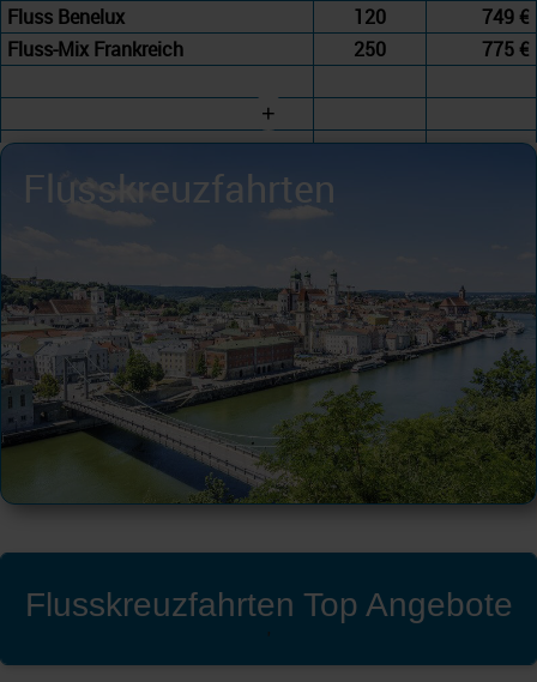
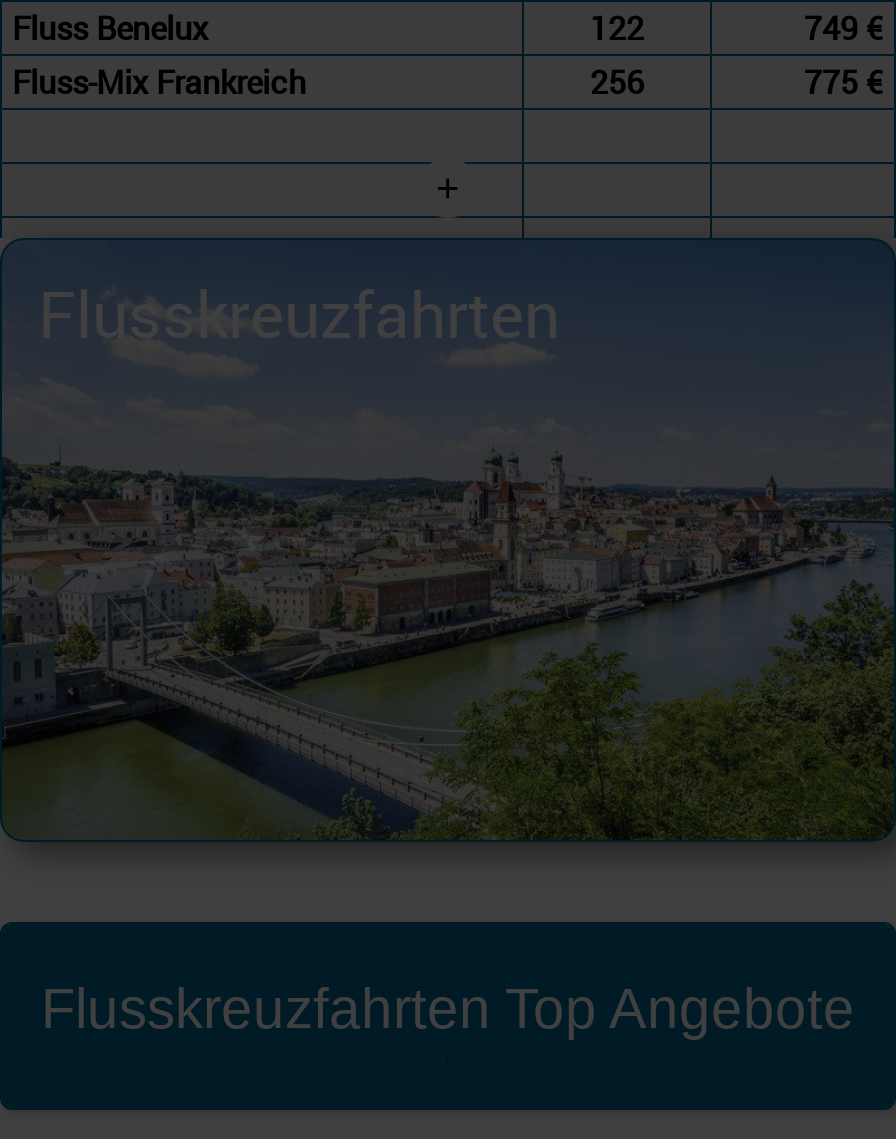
[354,4,386,30] 120 -> [590,6,644,50] 122
[354,36,386,63] 250 -> [590,60,644,104] 256

